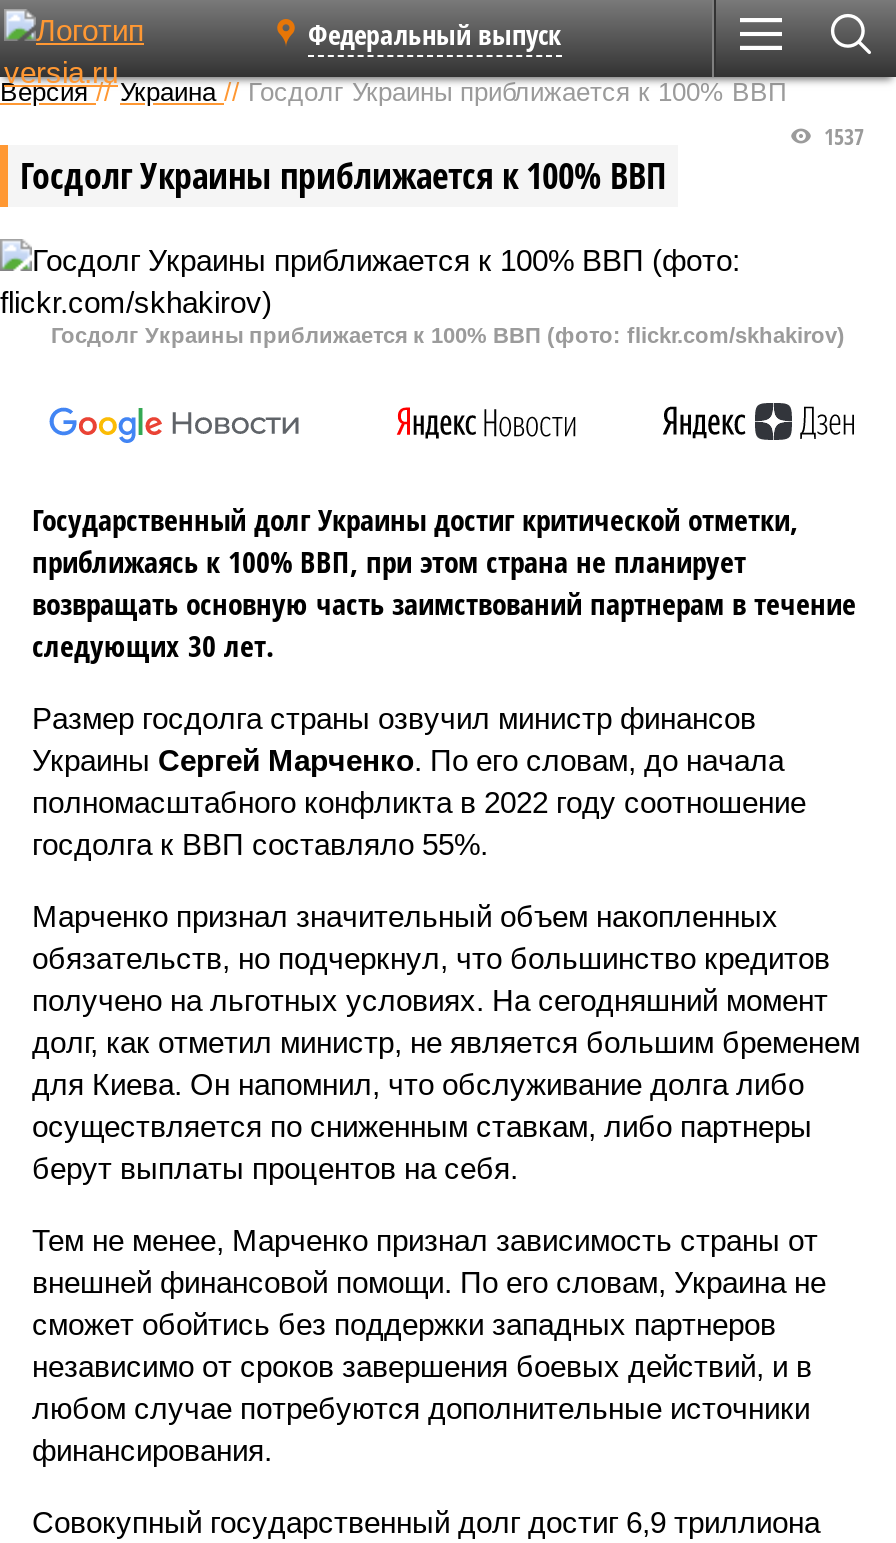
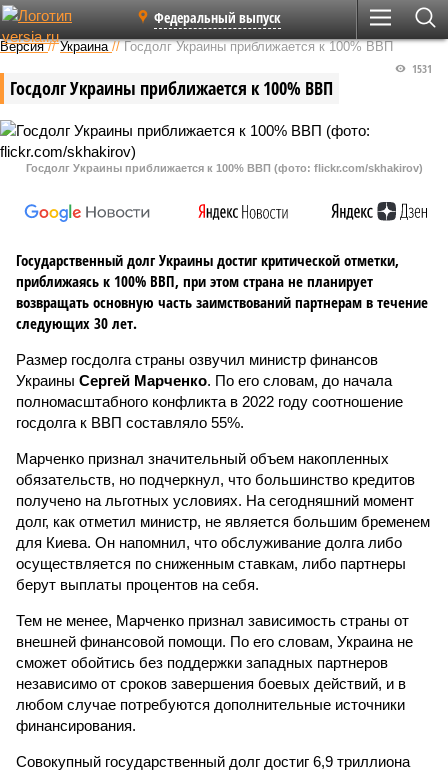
[818,121,864,151] 1537 -> [409,61,432,76] 1531

